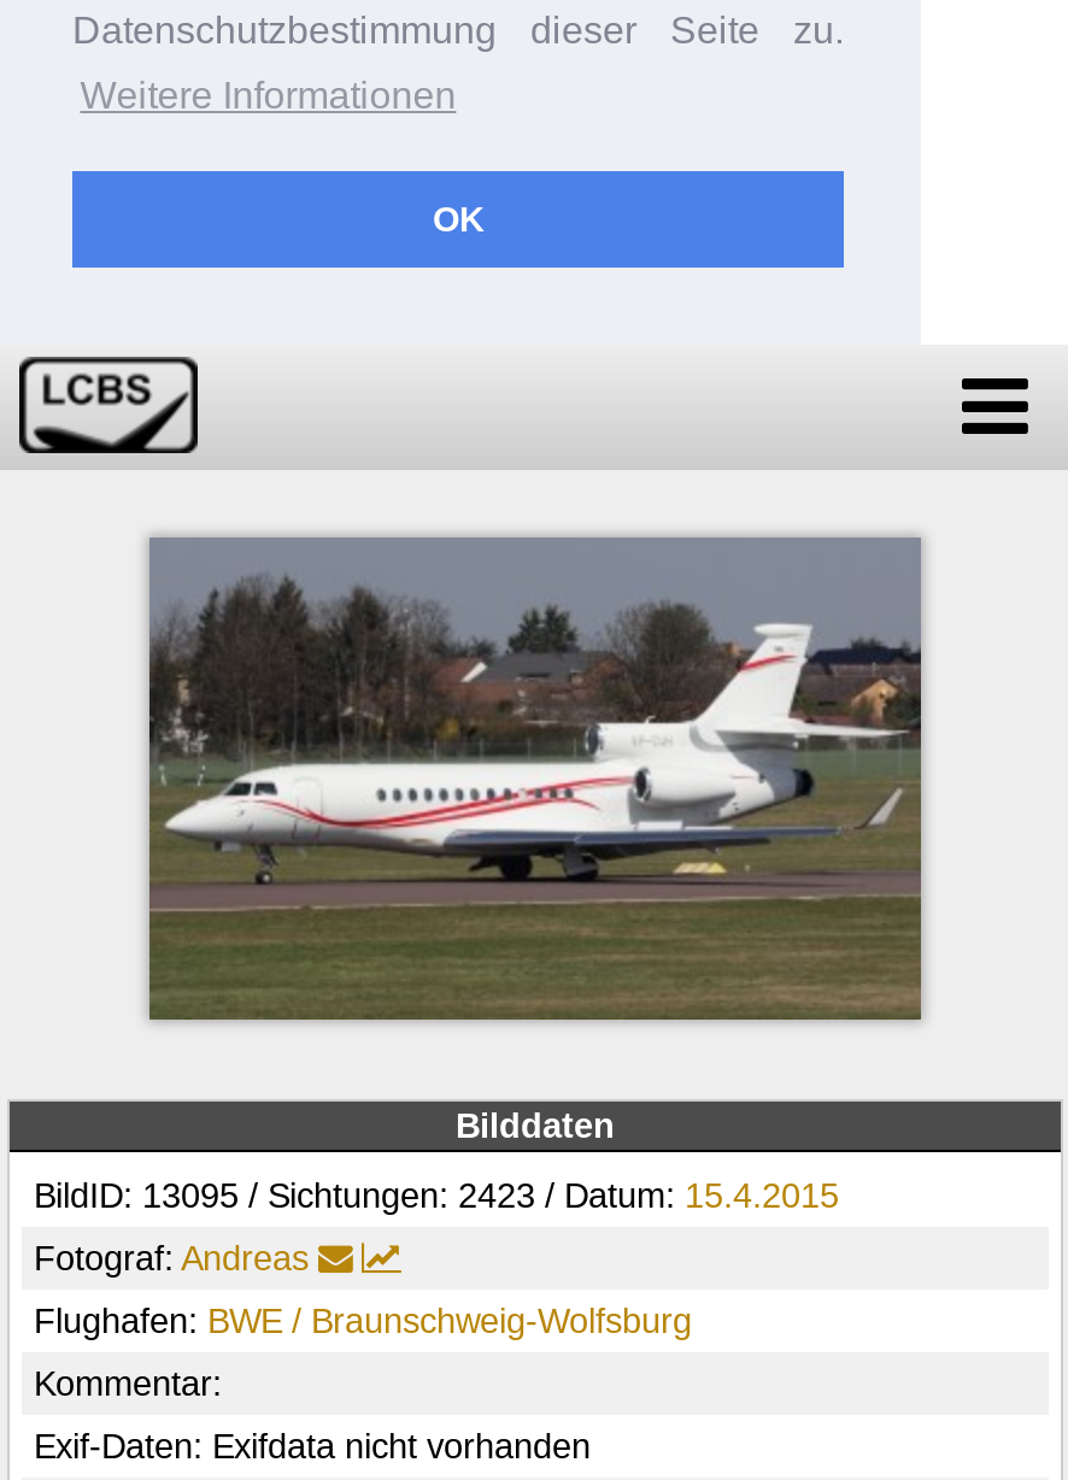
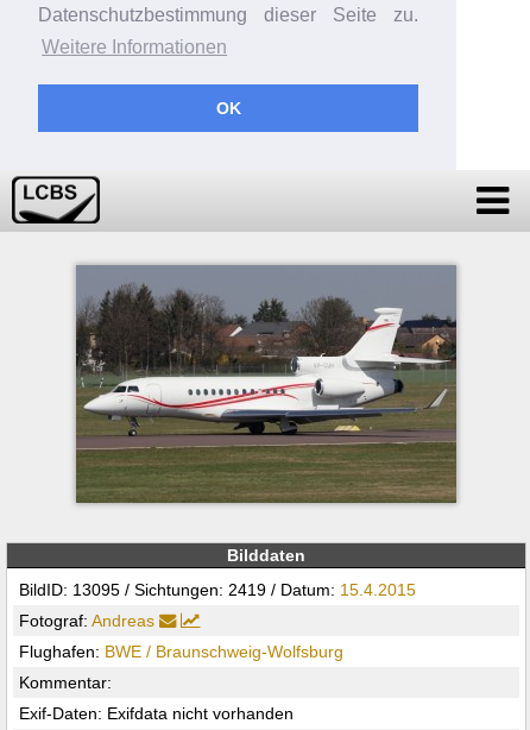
[34,1176,839,1215] BildID: 13095 / Sichtungen: 2423 / Datum: 15.4.2015 -> [19,580,416,599] BildID: 13095 / Sichtungen: 2419 / Datum: 15.4.2015

